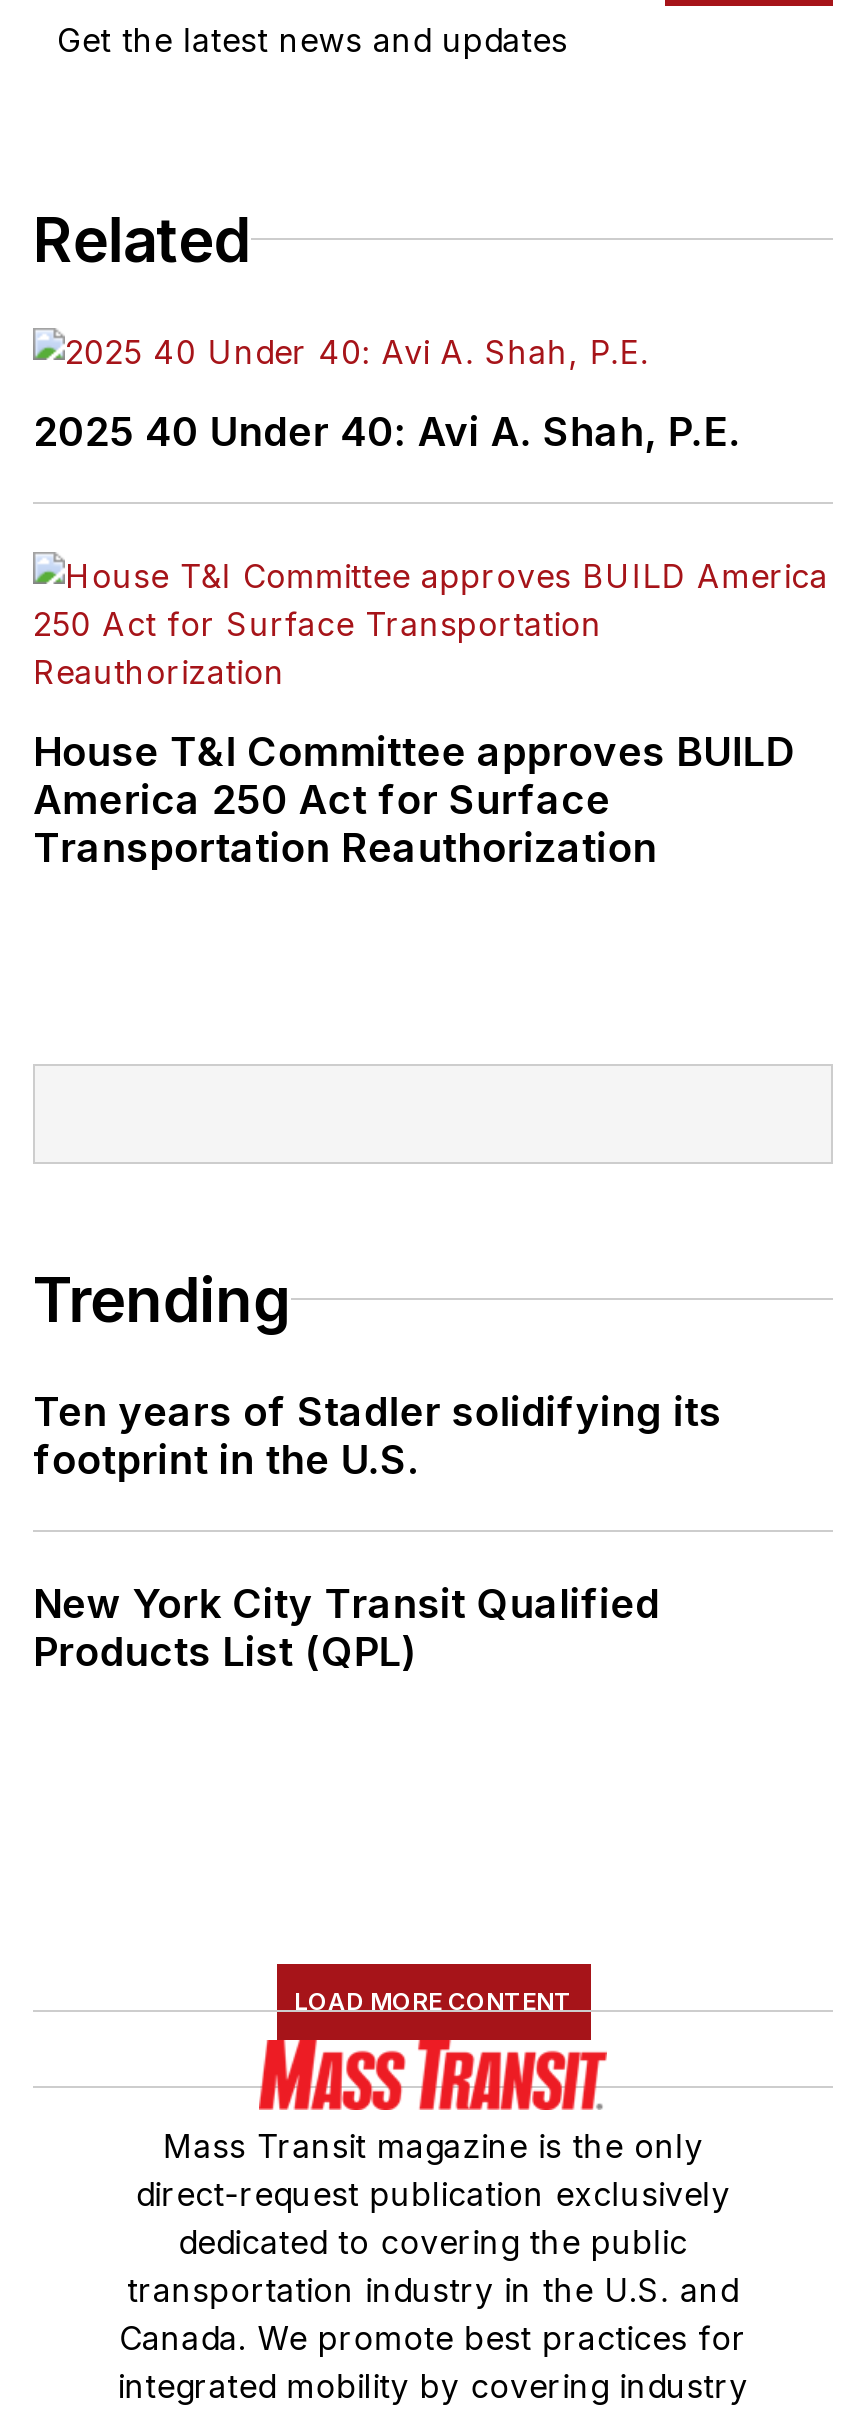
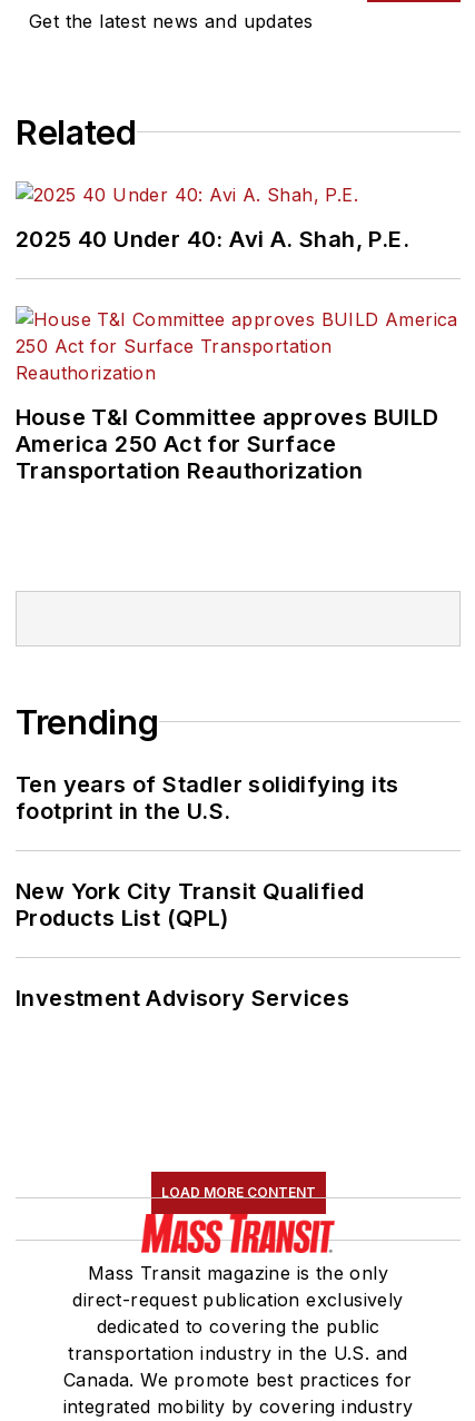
none -> [16,985,350,1011] Investment Advisory Services

